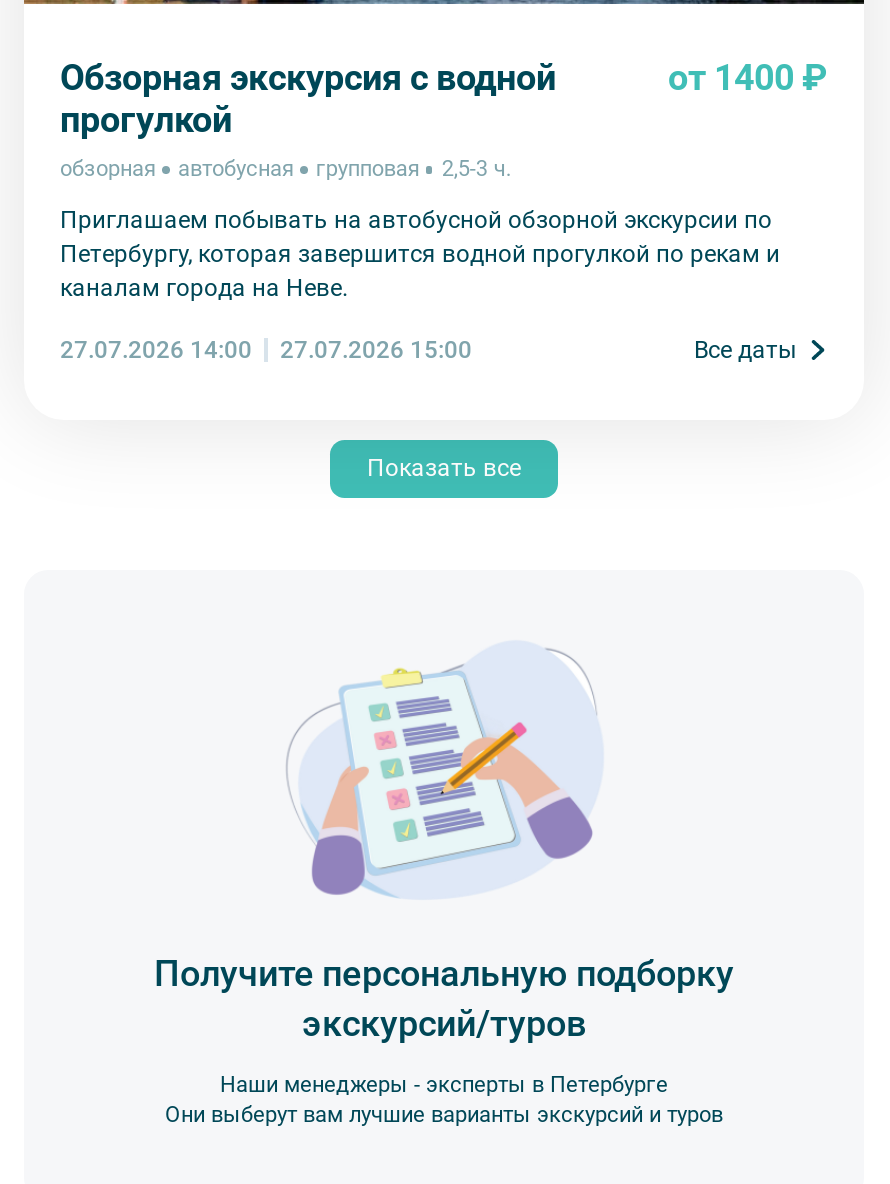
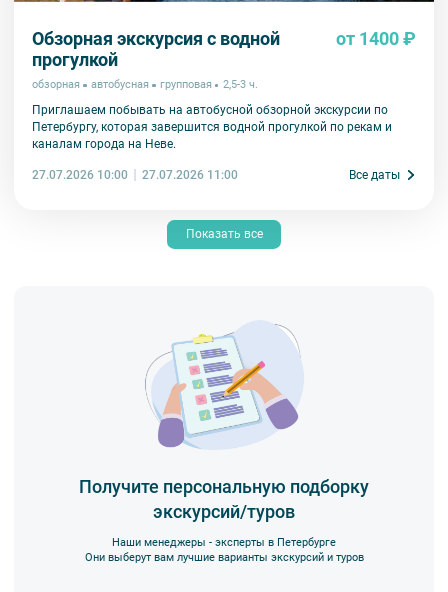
[60,336,252,364] 27.07.2026 14:00 -> [32,168,128,182] 27.07.2026 10:00
[280,337,472,365] 27.07.2026 15:00 -> [142,168,238,182] 27.07.2026 11:00

